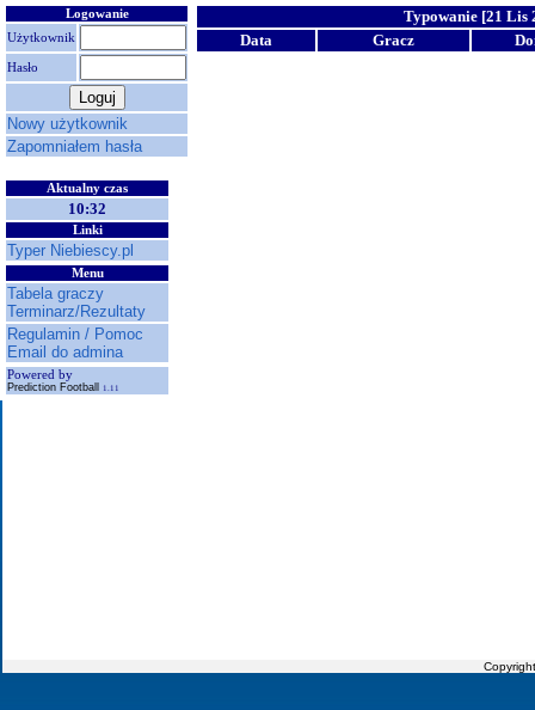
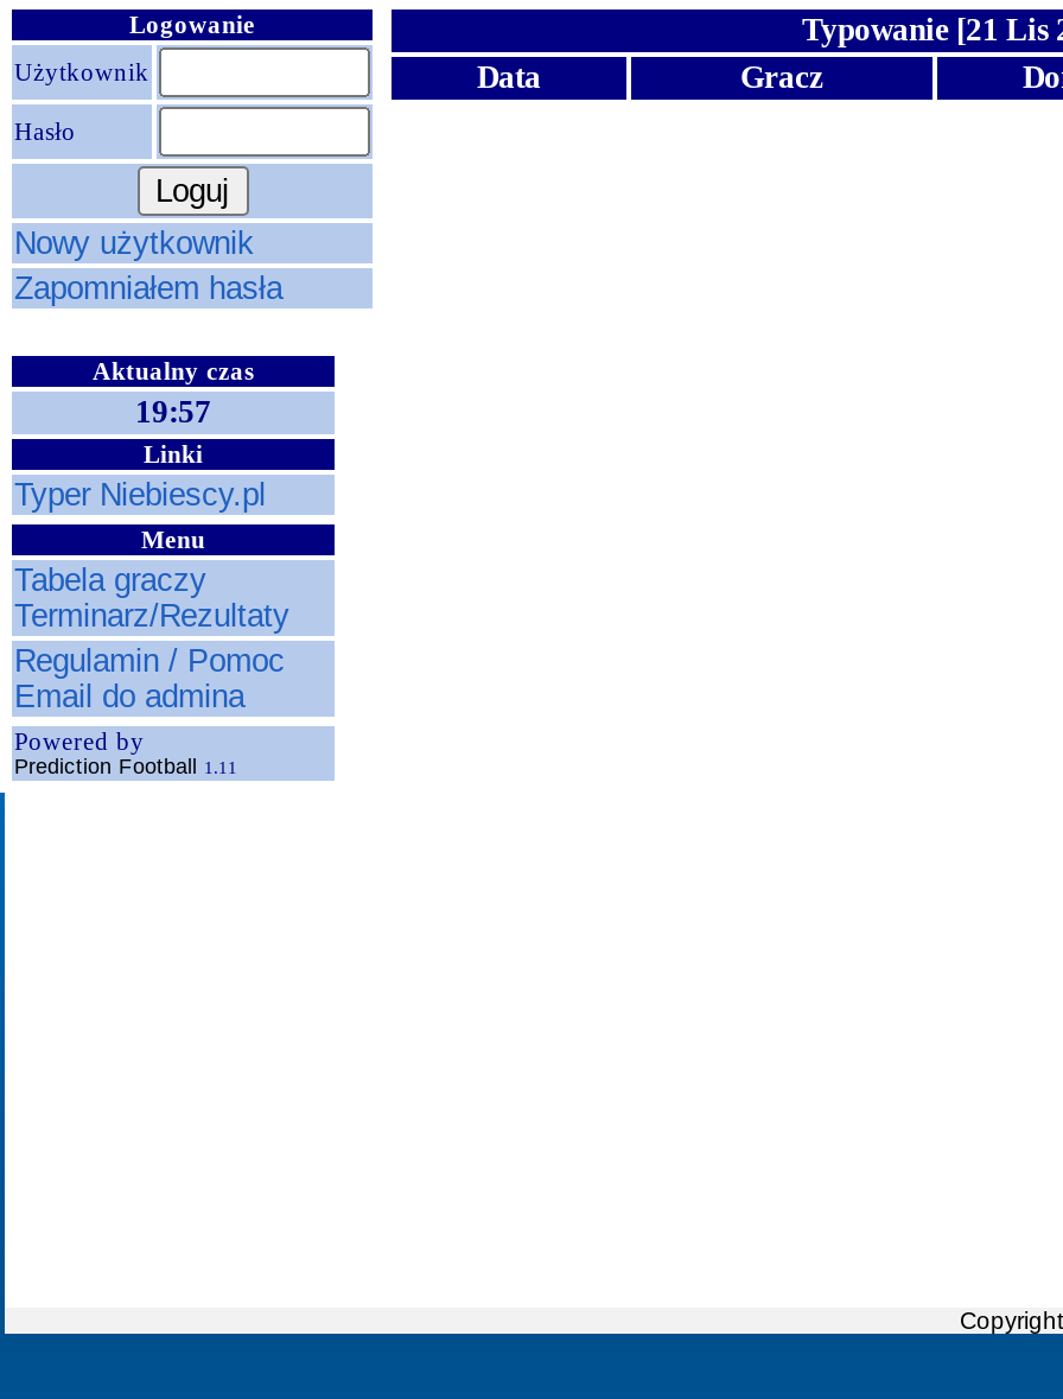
[68,200,106,218] 10:32 -> [135,394,211,430] 19:57

